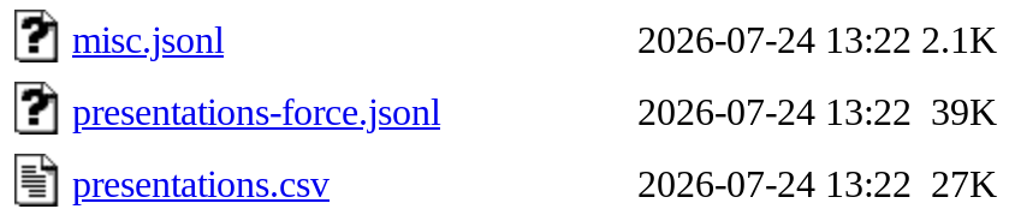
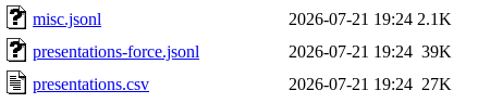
[637,19,998,60] 2026-07-24 13:22 2.1K -> [289,10,452,28] 2026-07-21 19:24 2.1K
[637,91,998,132] 2026-07-24 13:22 39K -> [289,42,452,61] 2026-07-21 19:24 39K
[637,163,998,204] 2026-07-24 13:22 27K -> [289,75,452,93] 2026-07-21 19:24 27K

